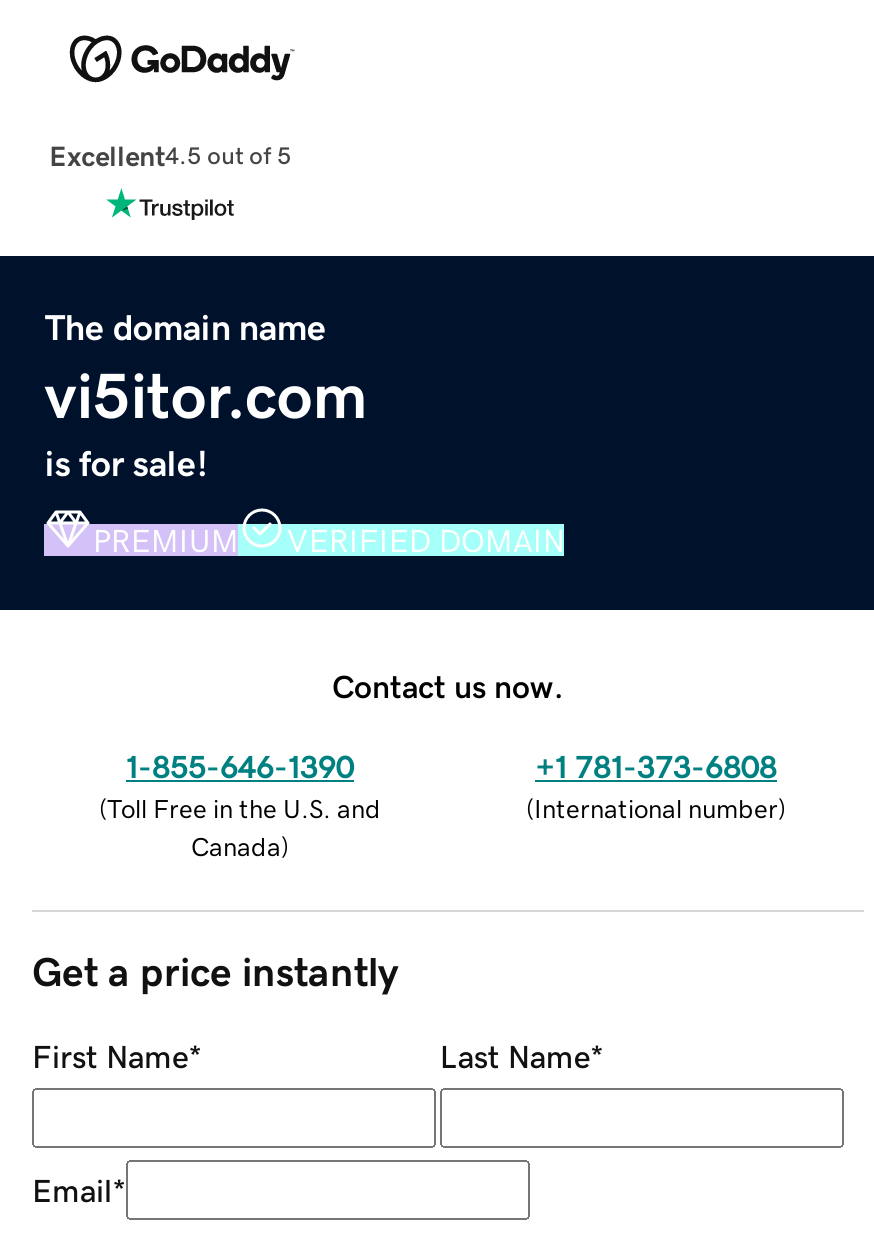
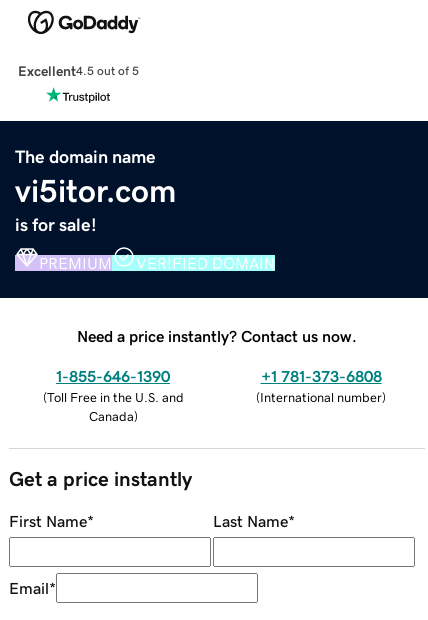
[332,669,564,701] Contact us now. -> [77,328,357,344] Need a price instantly? Contact us now.

